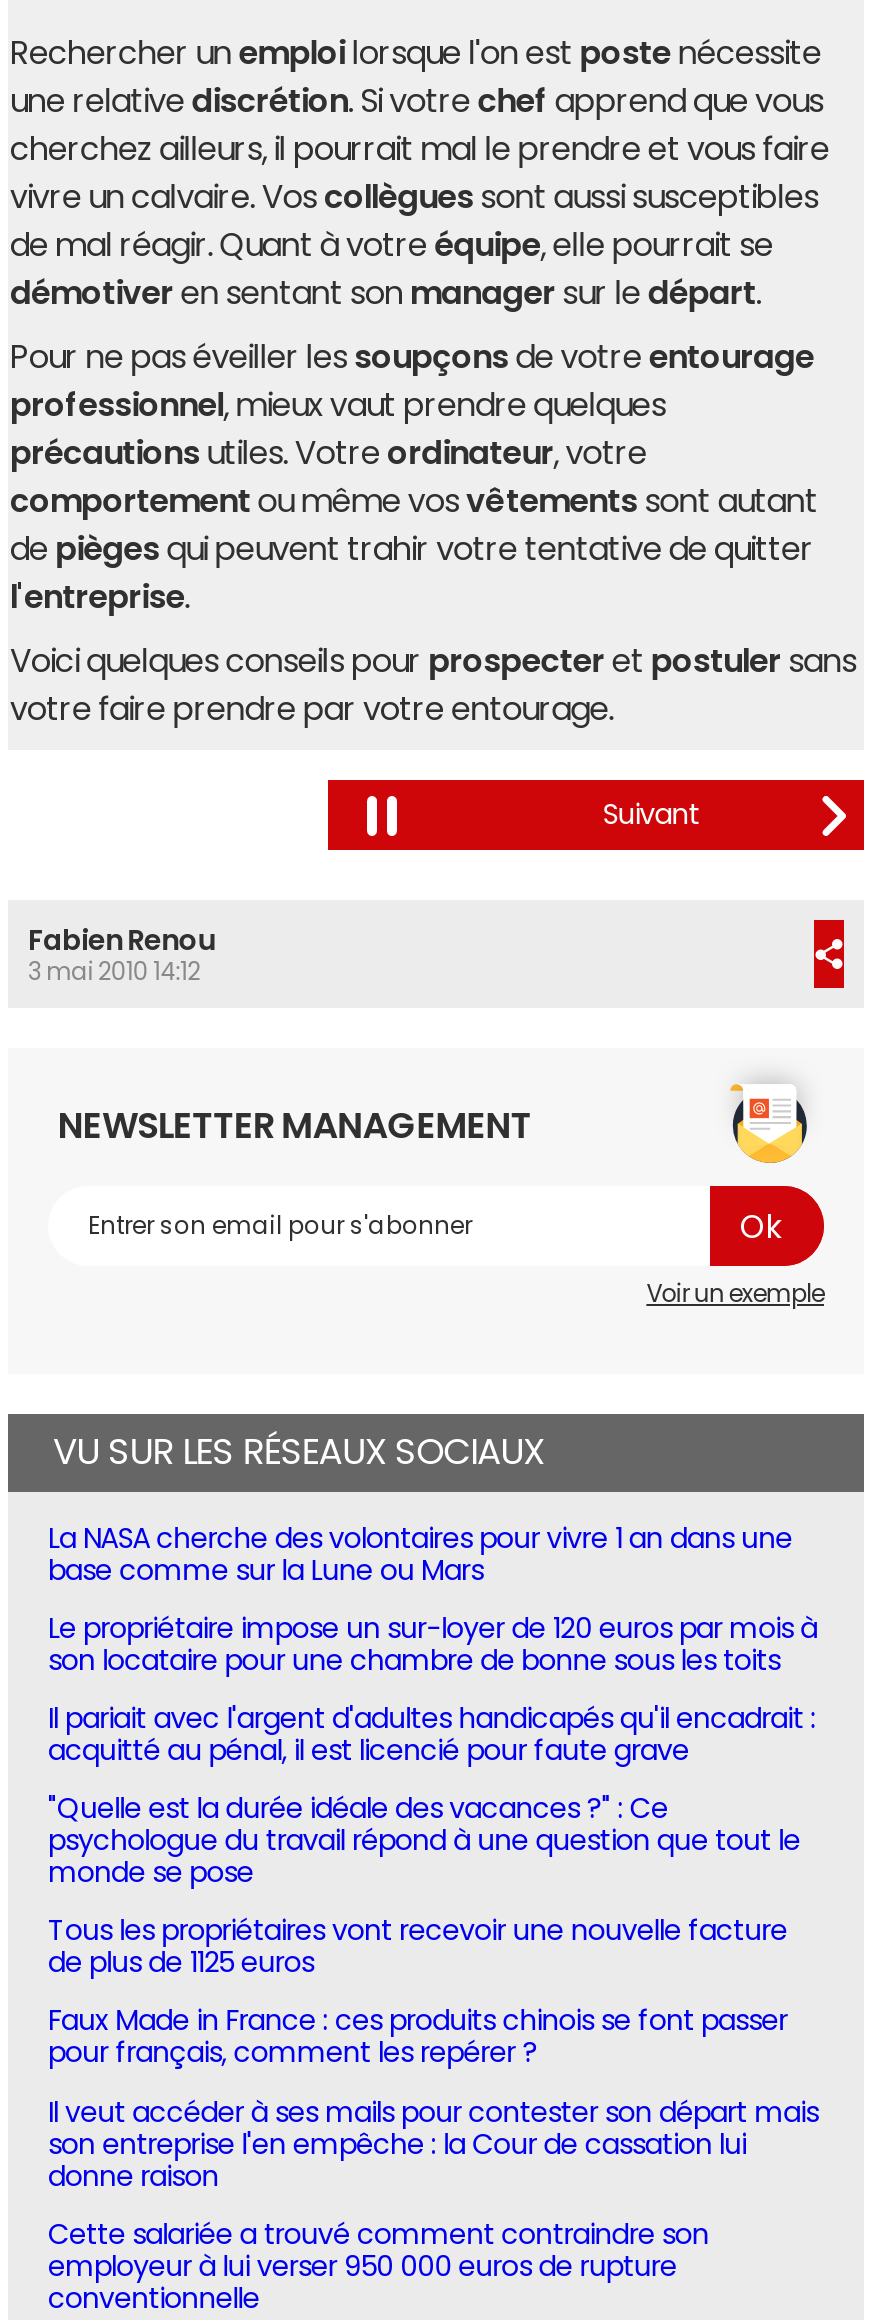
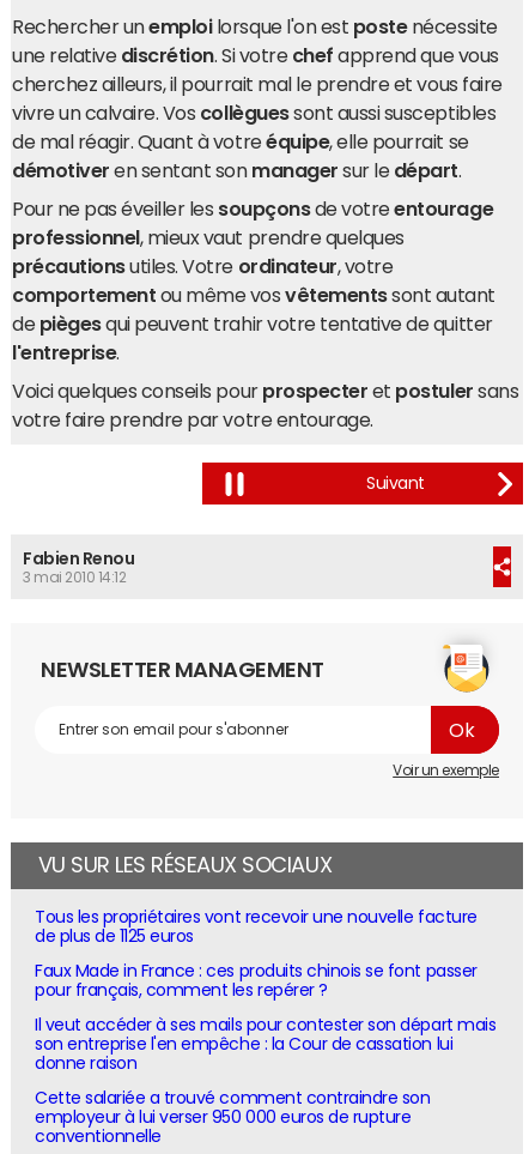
[48,1524,817,1886] La NASA cherche des volontaires pour vivre 1 an dans une | base comme sur la Lune ou Mars | Le propriétaire impose un sur-loyer de 120 euros par mois à | son locataire pour une chambre de bonne sous les toits | Il pariait avec l'argent d'adultes handicapés qu'il encadrait : | acquitté au pénal, il est licencié pour faute grave | "Quelle est la durée idéale des vacances ?" : Ce | psychologue du travail répond à une question que tout le | monde se pose -> none

